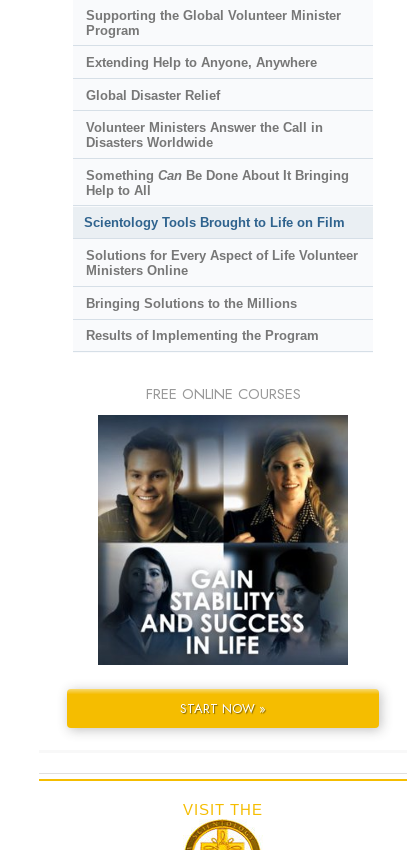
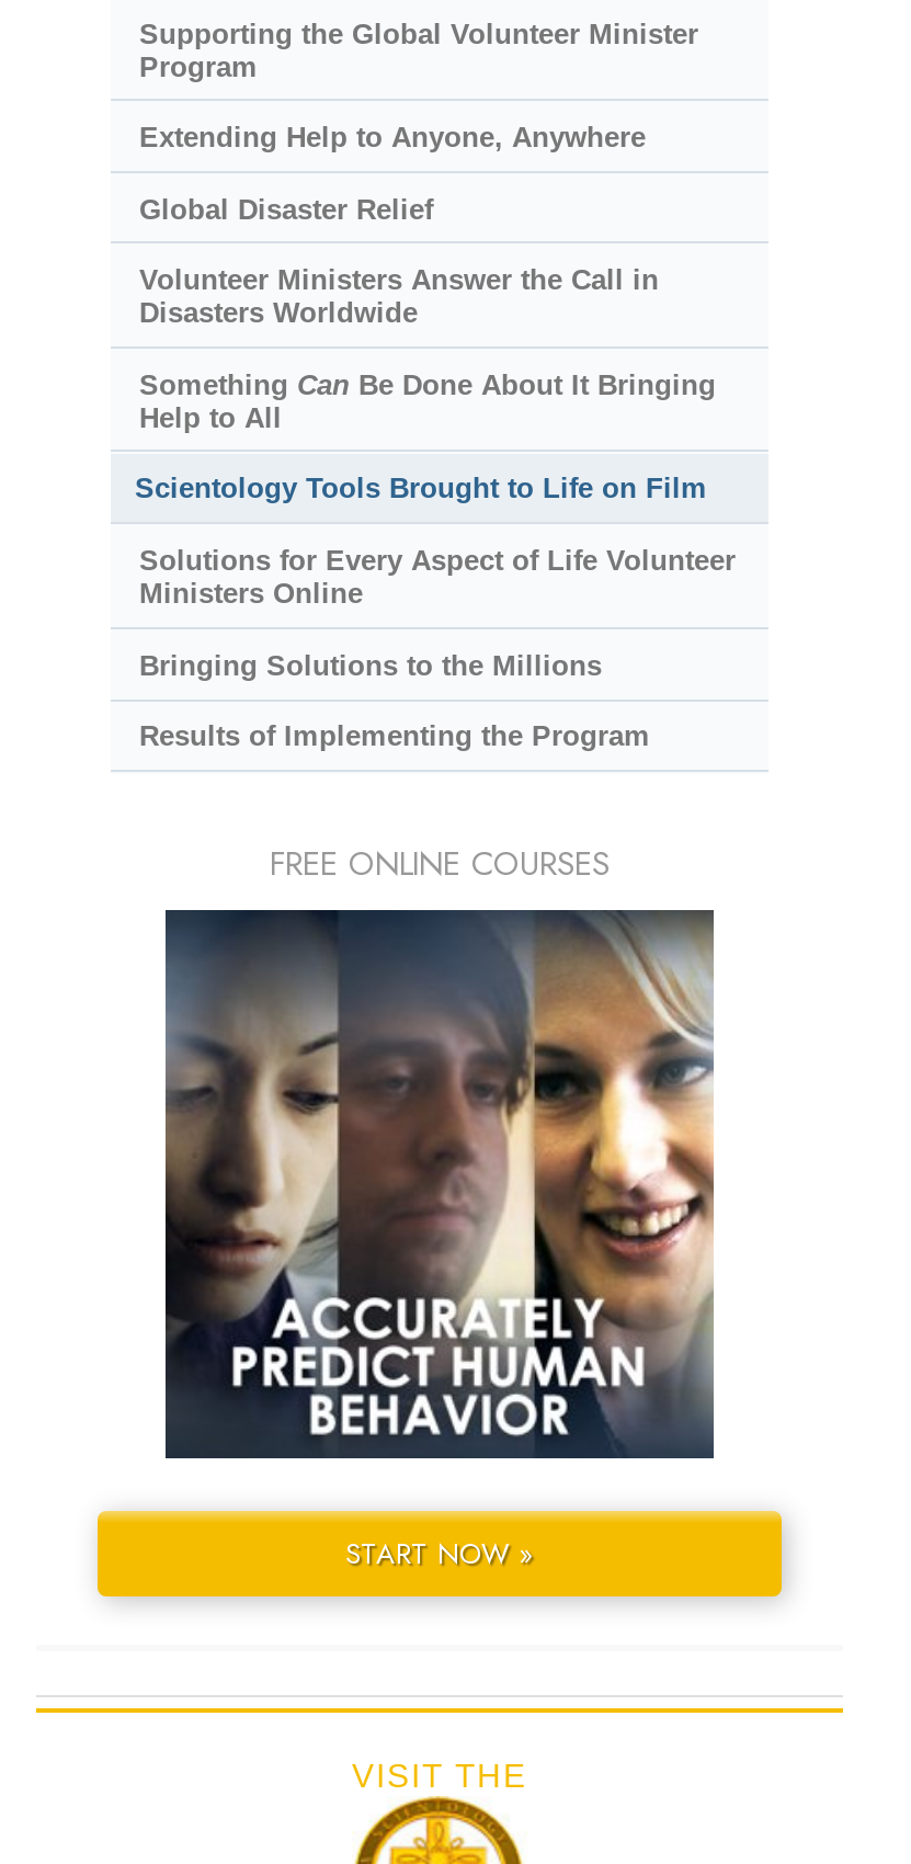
[98,423,348,658] [image] -> [166,914,714,1441] [image]

